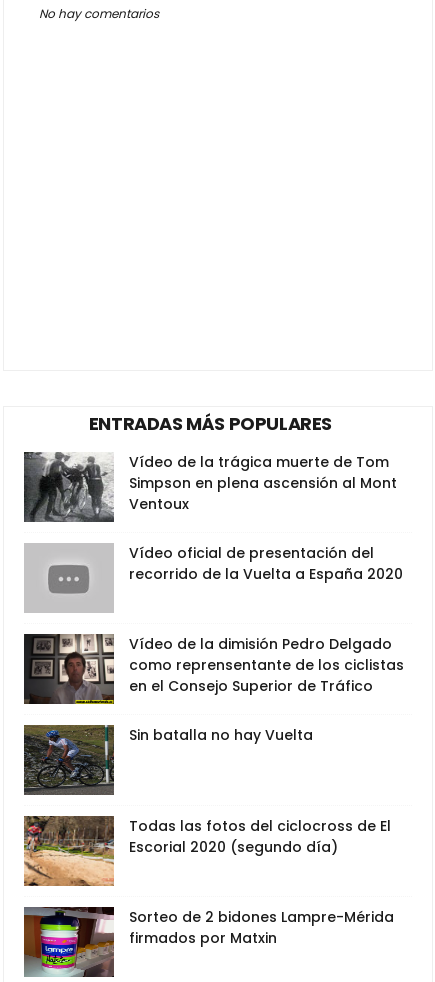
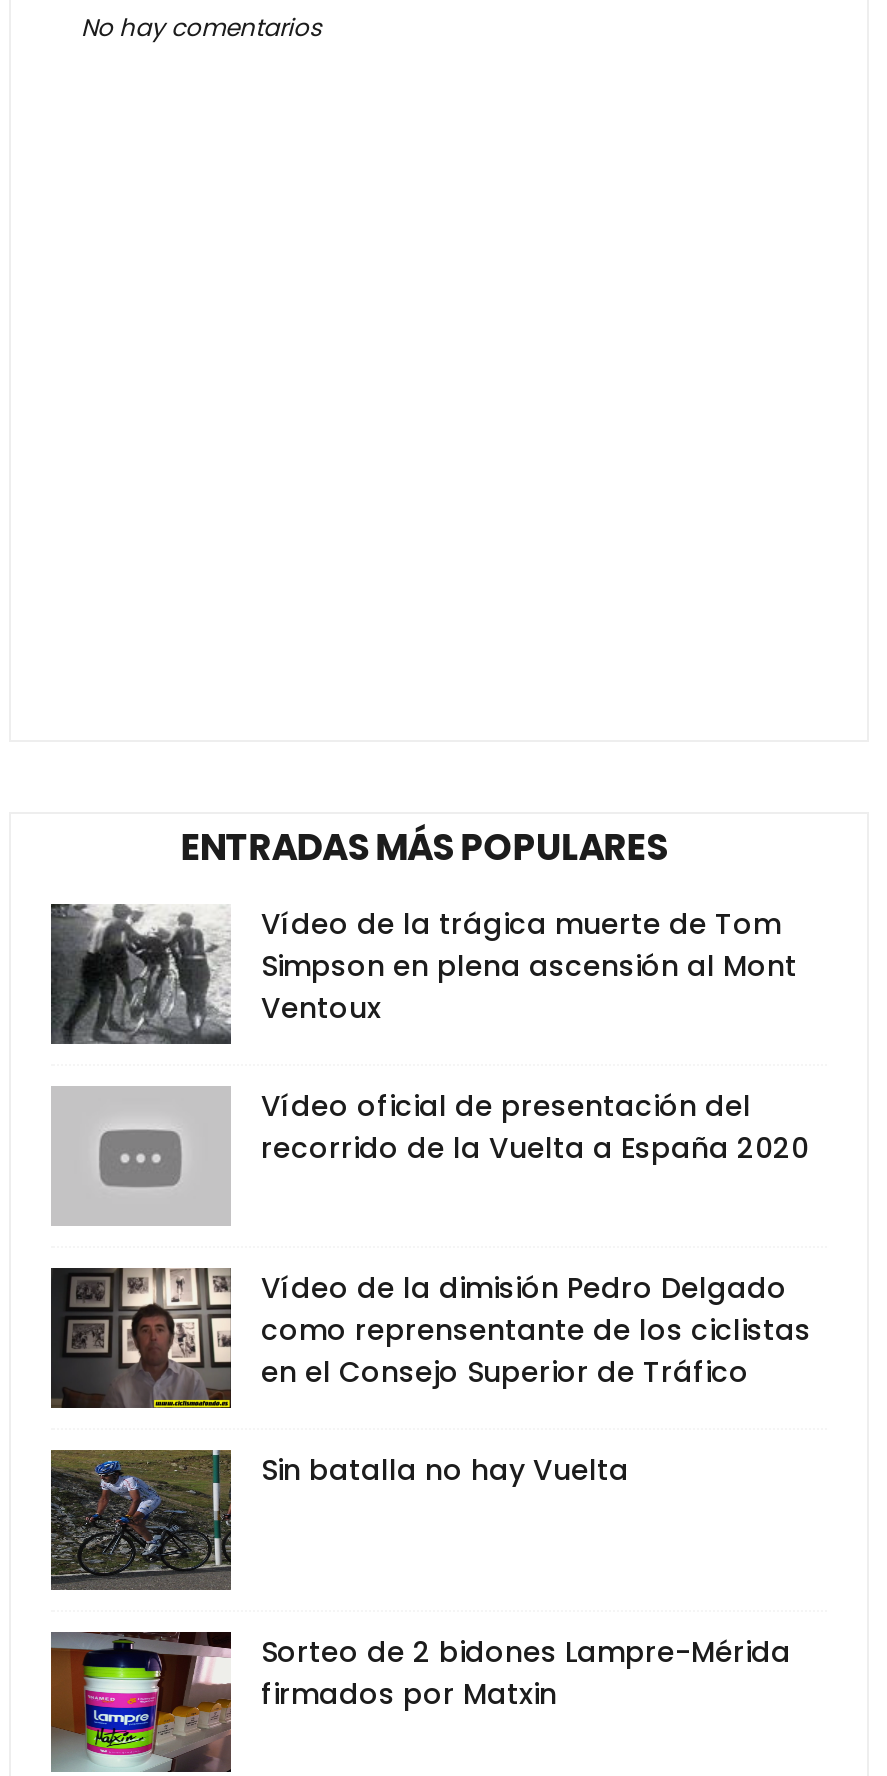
[23,816,391,887] [image] | Todas las fotos del ciclocross de El | Escorial 2020 (segundo día) -> none

